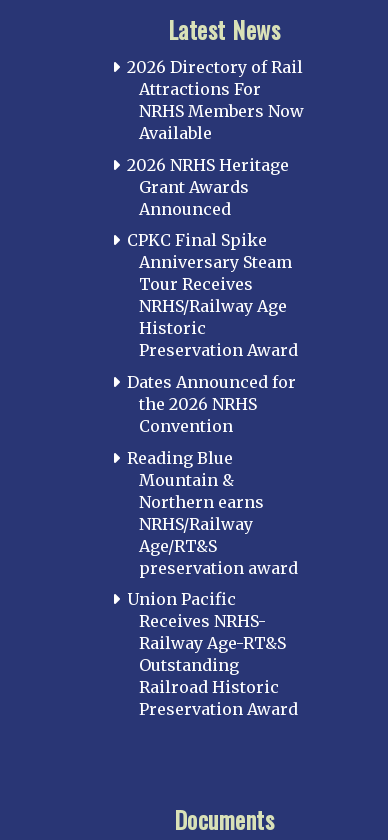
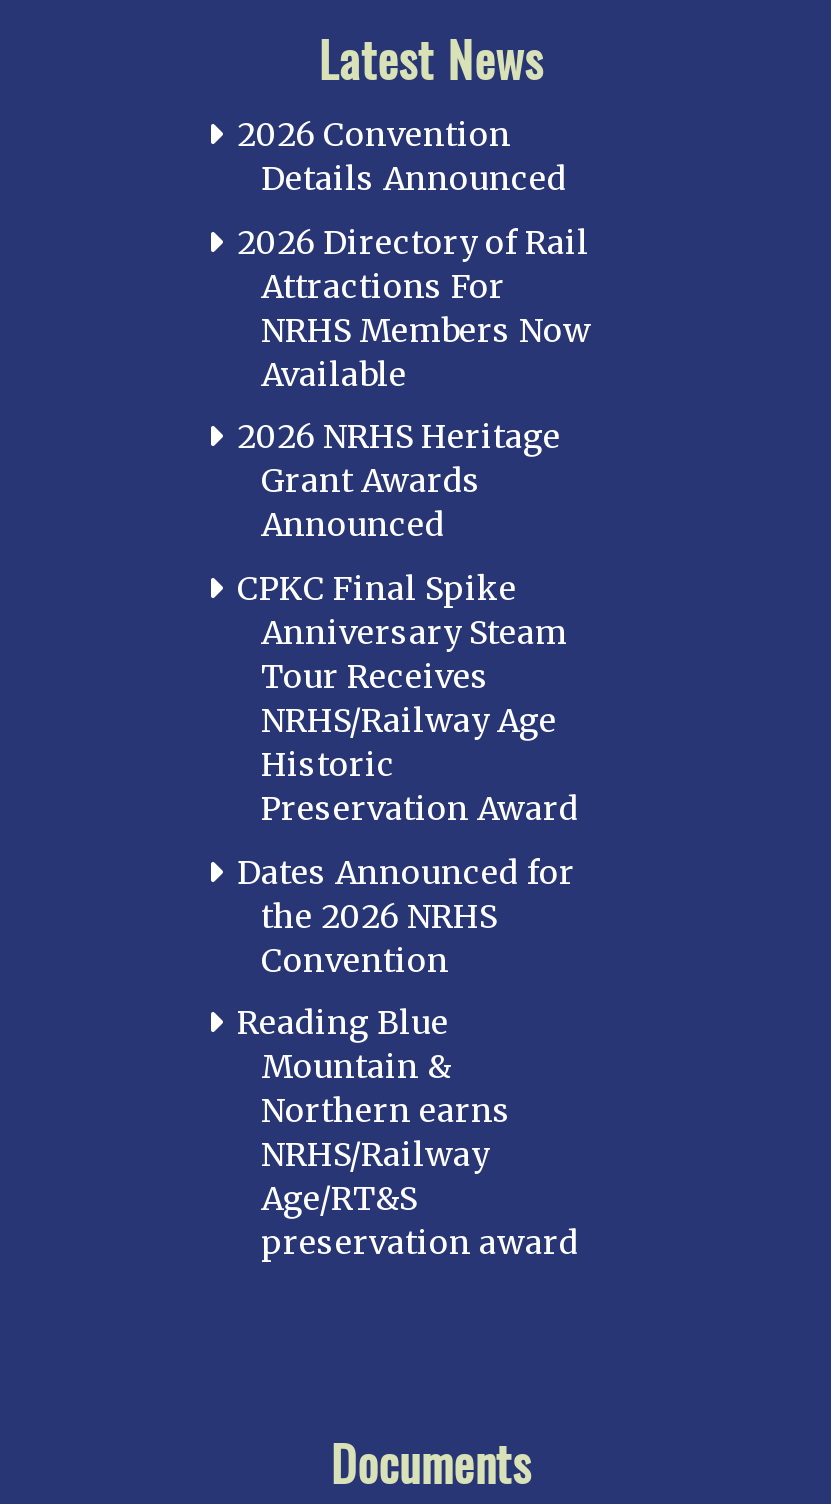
none -> [237,115,567,199] 2026 Convention | Details Announced
moved [127,57,304,578] -> [237,222,591,1262]: 2026 Directory of Rail | Attractions For | NRHS Members Now | ... | Age/RT&S | preservation award
[127,589,298,719] Union Pacific | Receives NRHS- | Railway Age-RT&S | Outstanding | Railroad Historic | Preservation Award -> none

